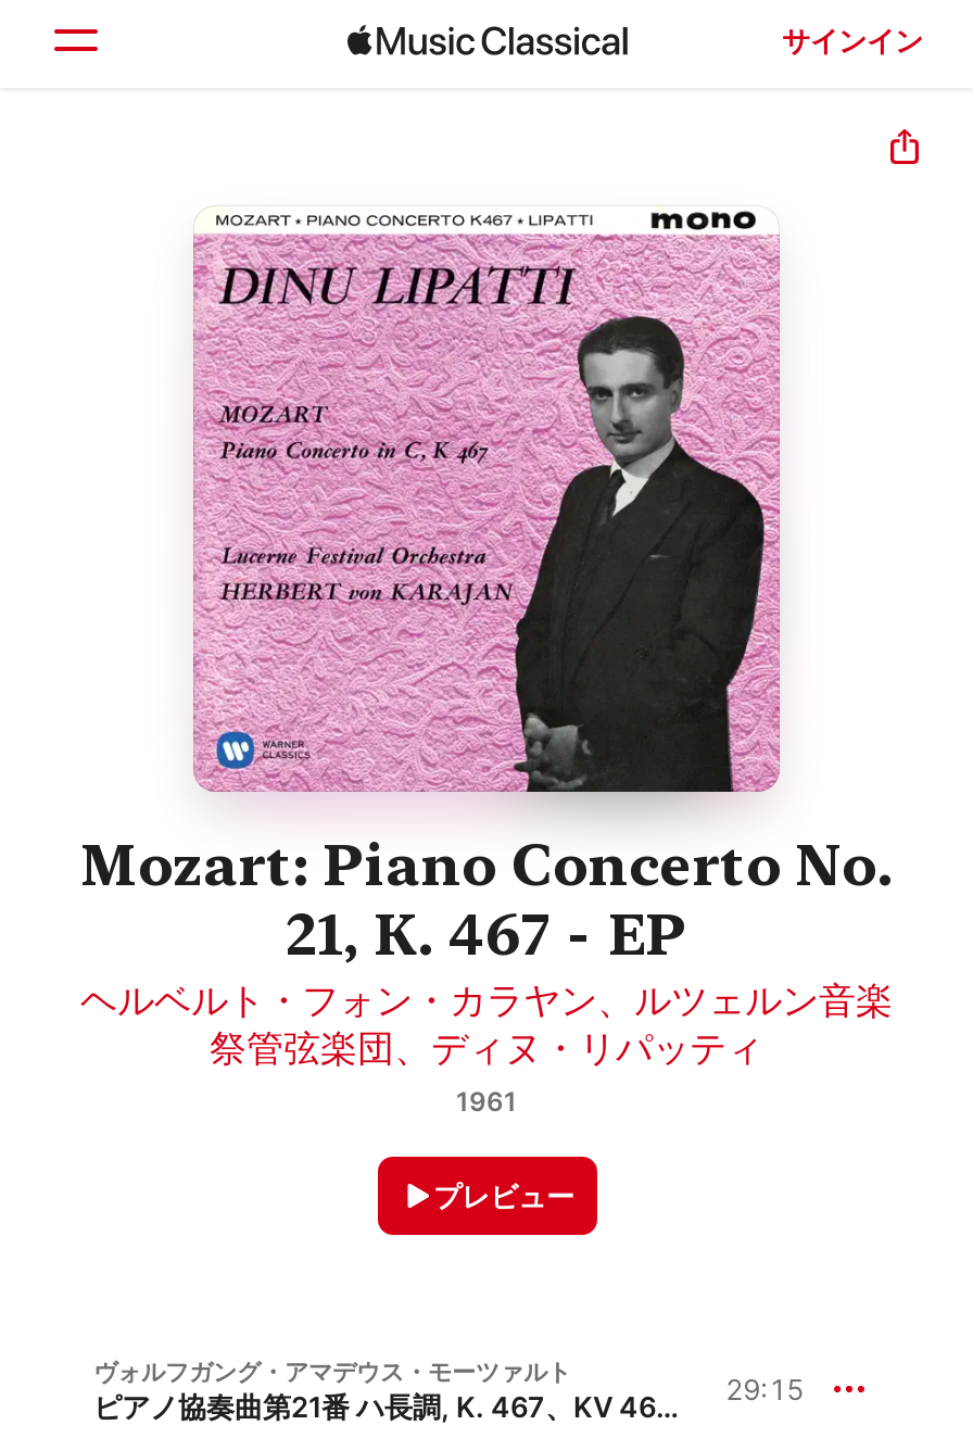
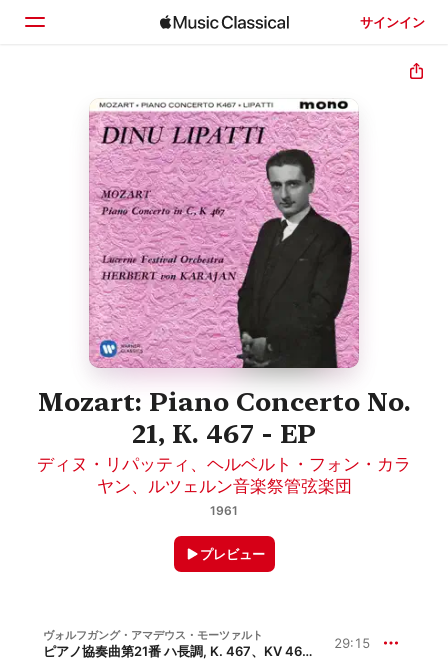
[80,979,893,1071] ヘルベルト・フォン・カラヤン、ルツェルン音楽 | 祭管弦楽団、ディヌ・リパッティ -> [37,454,411,496] ディヌ・リパッティ、ヘルベルト・フォン・カラ | ヤン、ルツェルン音楽祭管弦楽団

